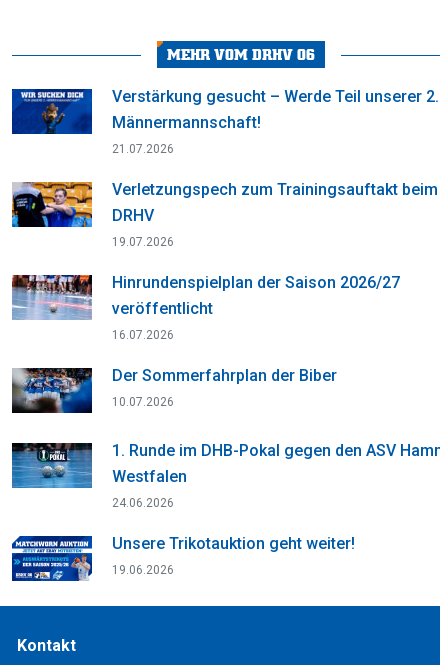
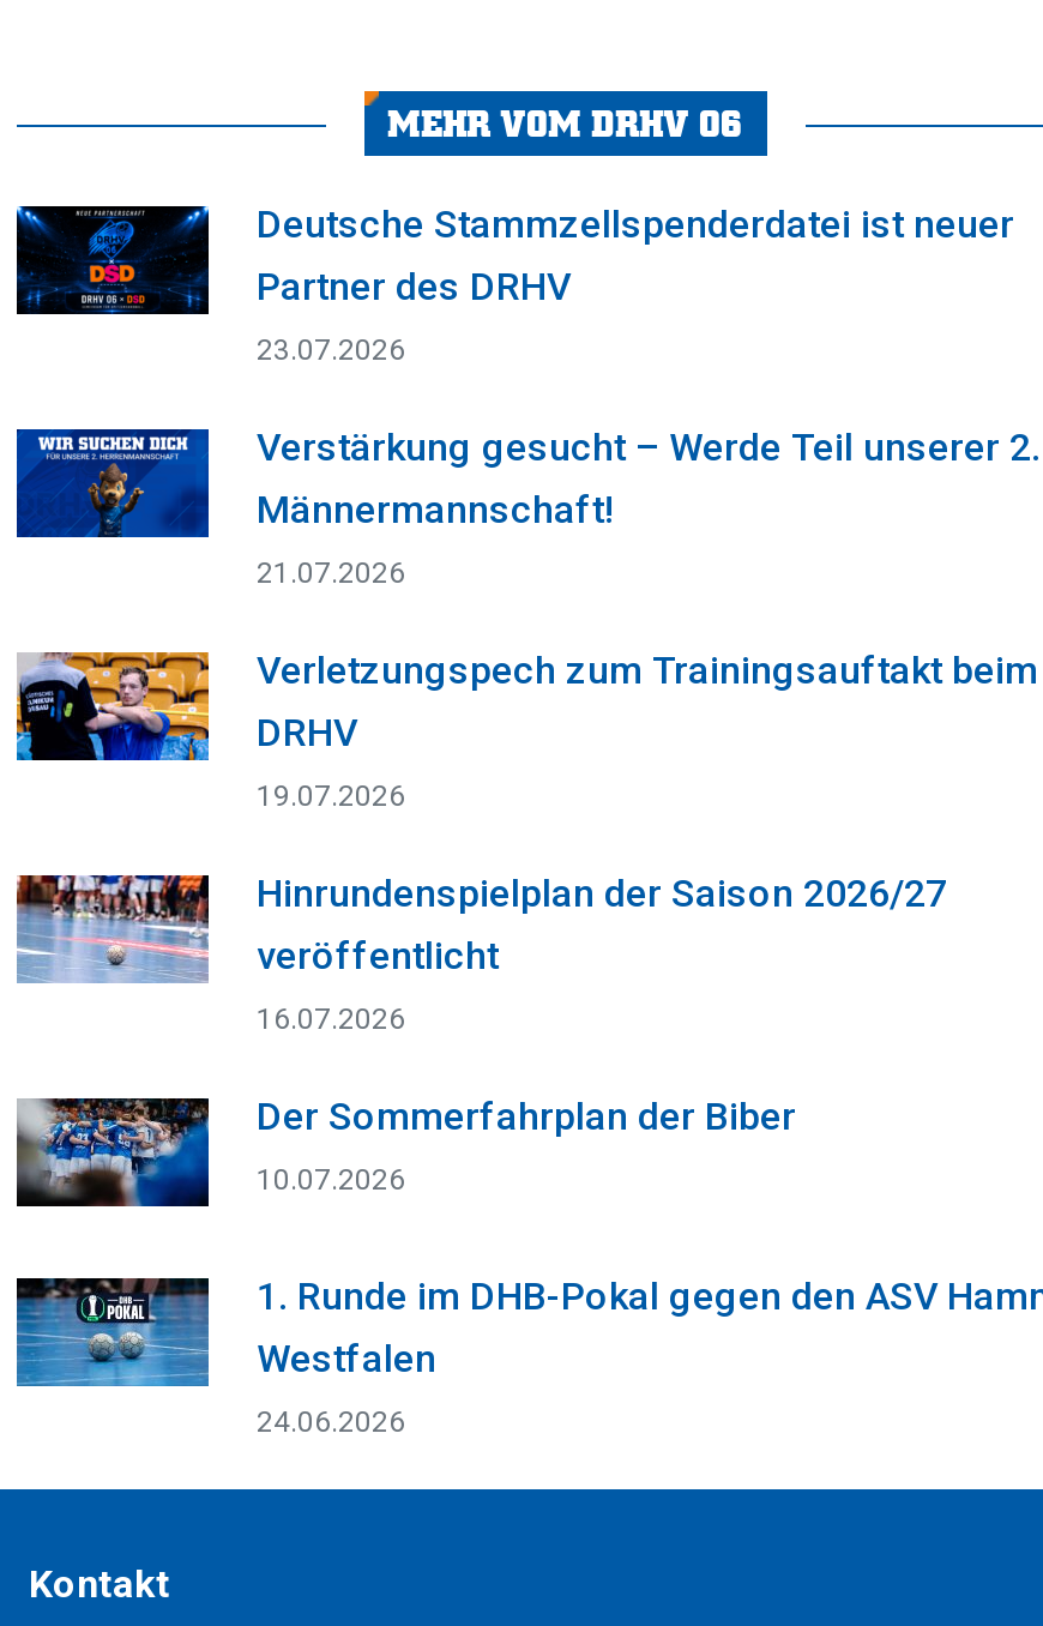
none -> [14,202,1014,367] [image] | Deutsche Stammzellspenderdatei ist neuer | Partner des DRHV | 23.07.2026
moved [12,87,439,510] -> [17,425,1041,1439]: [image] | Verstärkung gesucht – Werde Teil unserer 2. | Männermannschaft! | ... | Westfalen | 24.06.2026
[11,531,355,582] [image] | Unsere Trikotauktion geht weiter! | 19.06.2026 -> none

